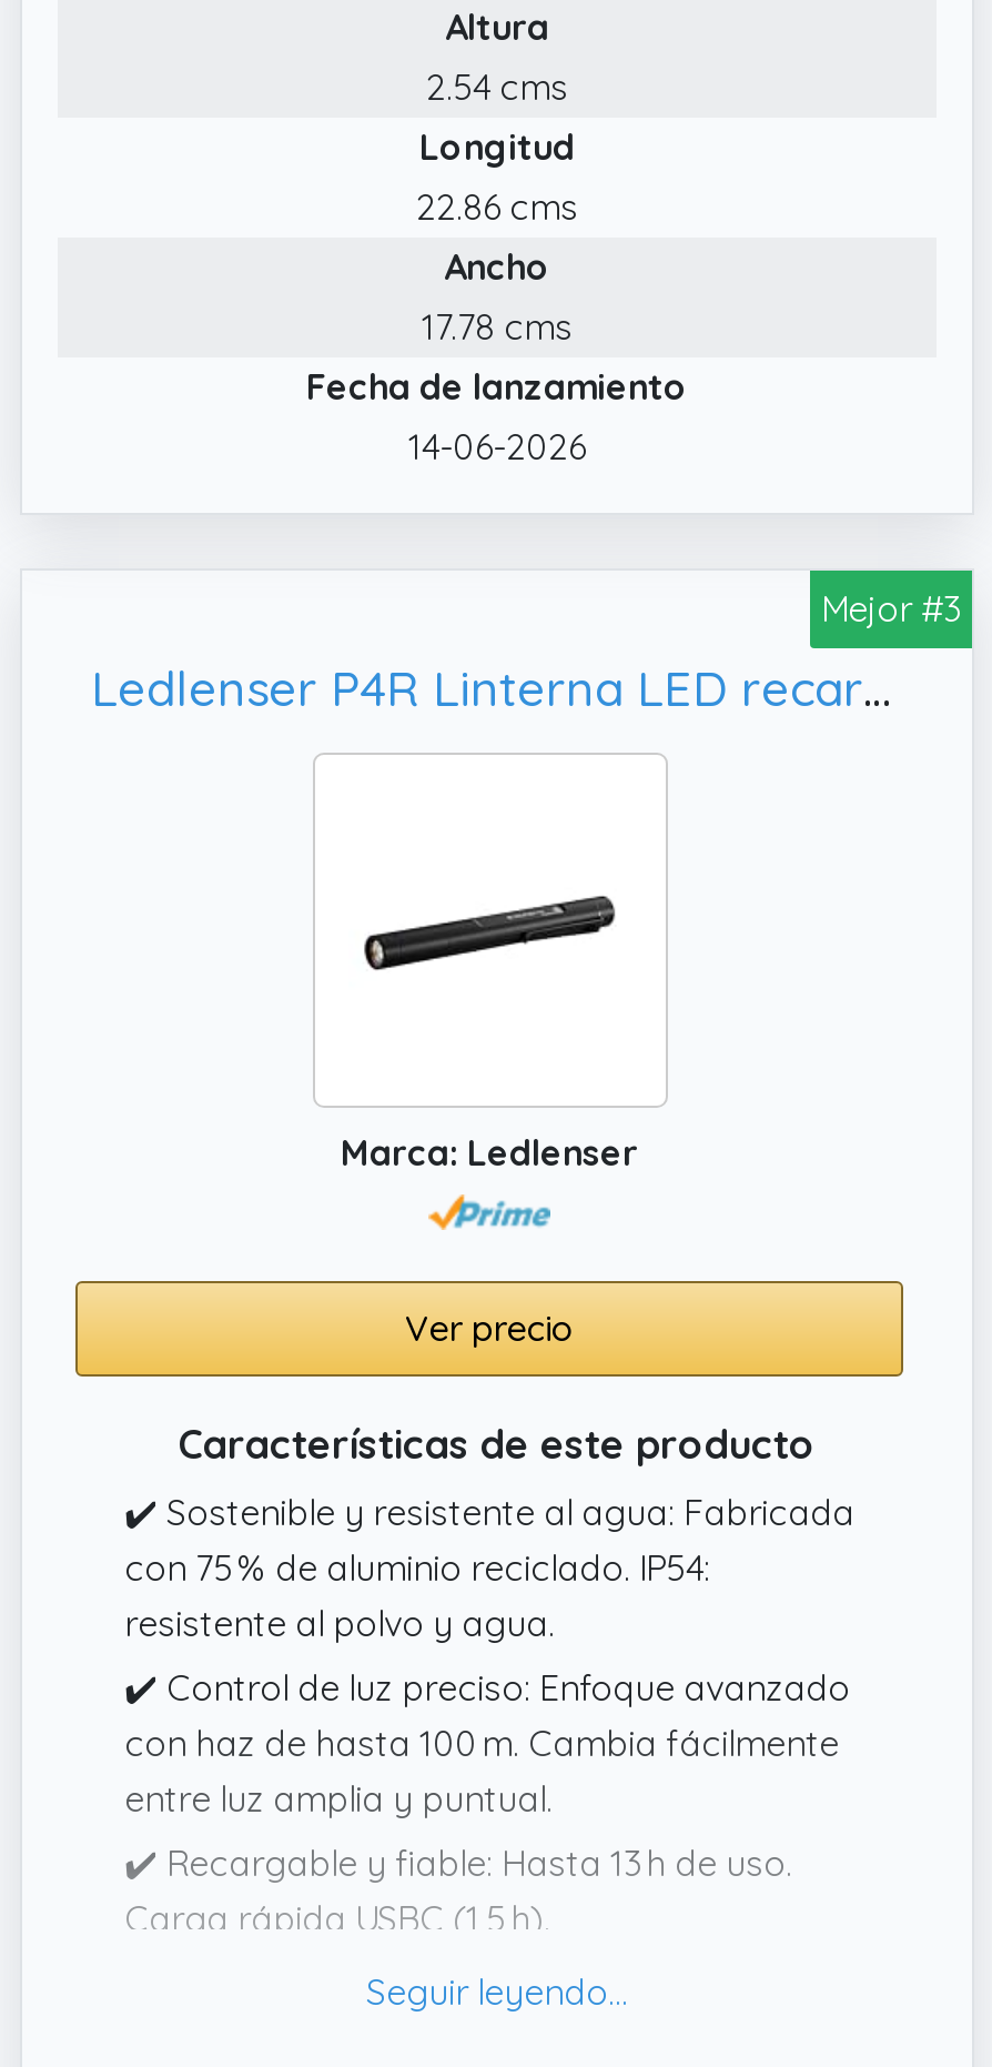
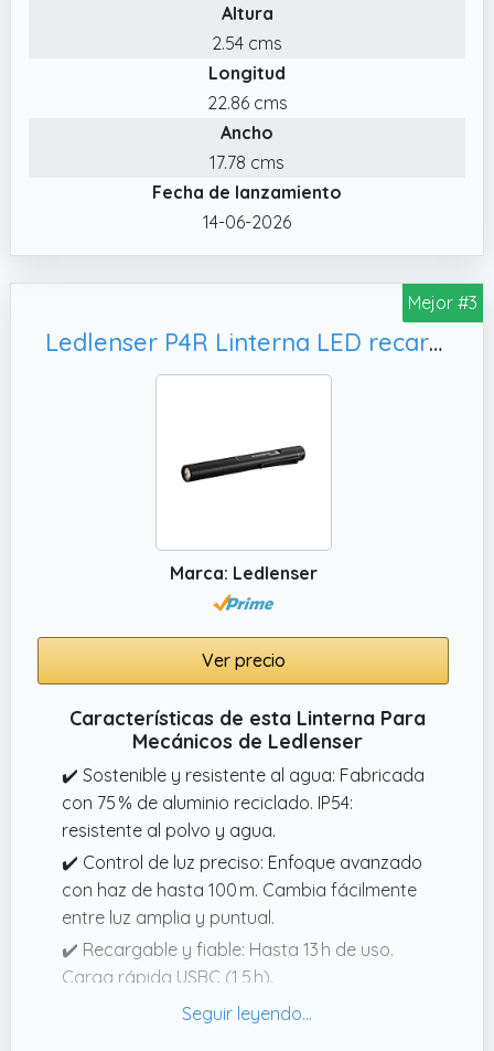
[179,1418,816,1469] Características de este producto -> [69,705,425,754] Características de esta Linterna Para | Mecánicos de Ledlenser

